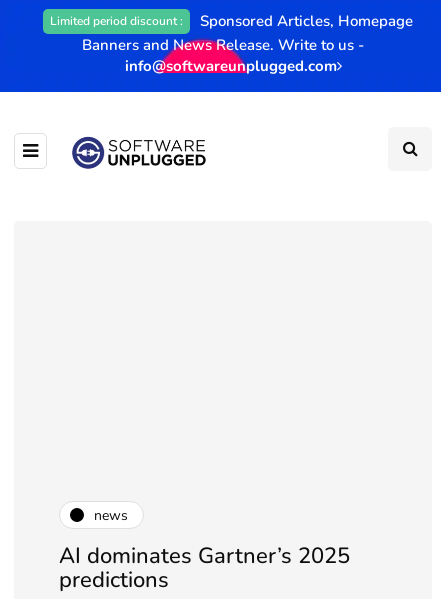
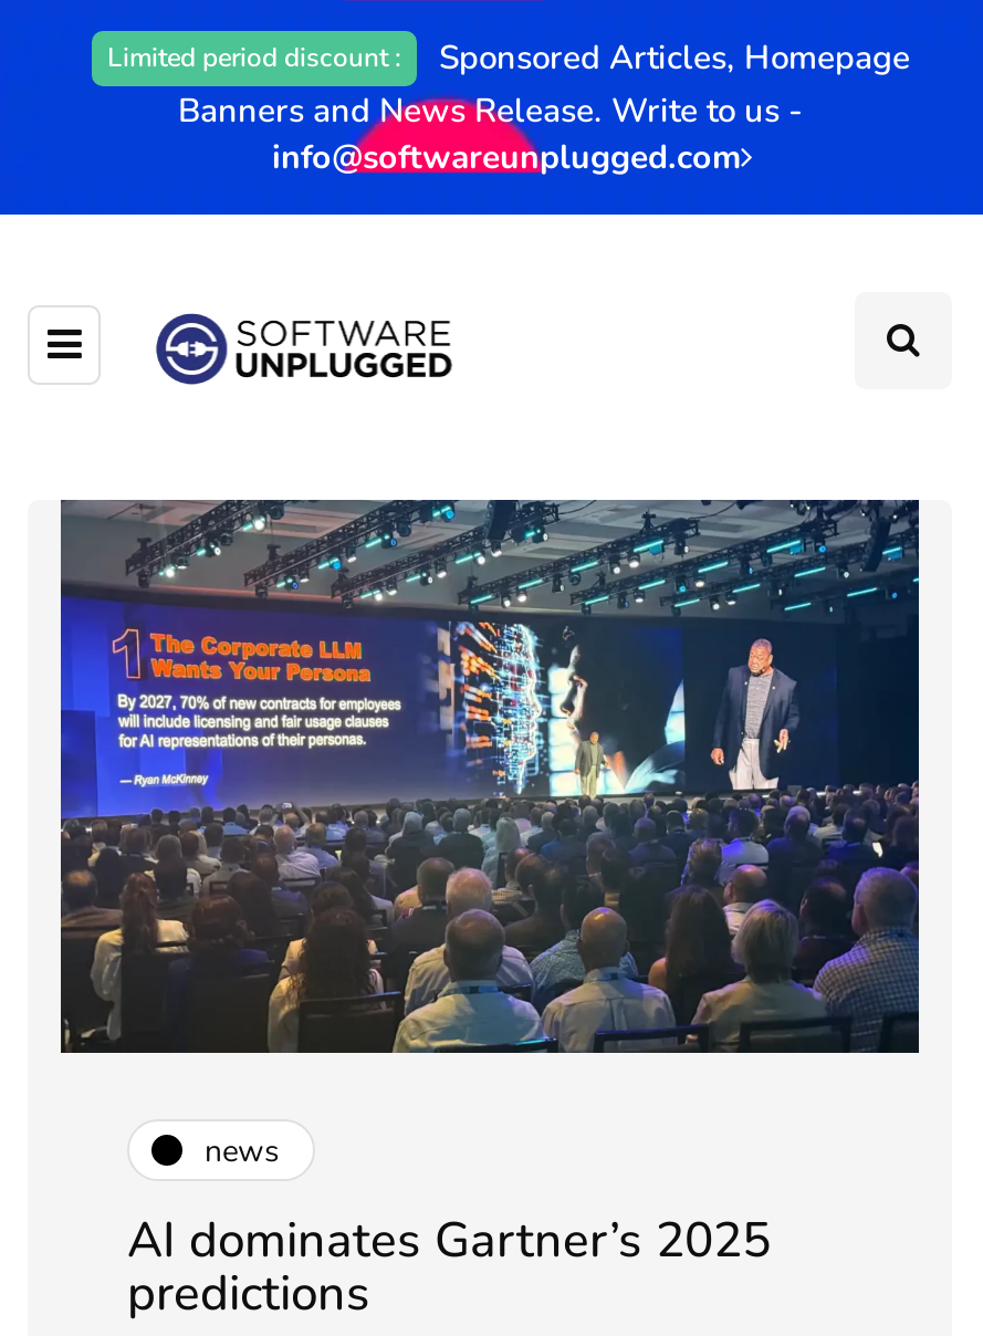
none -> [59,498,921,1055] [image]

